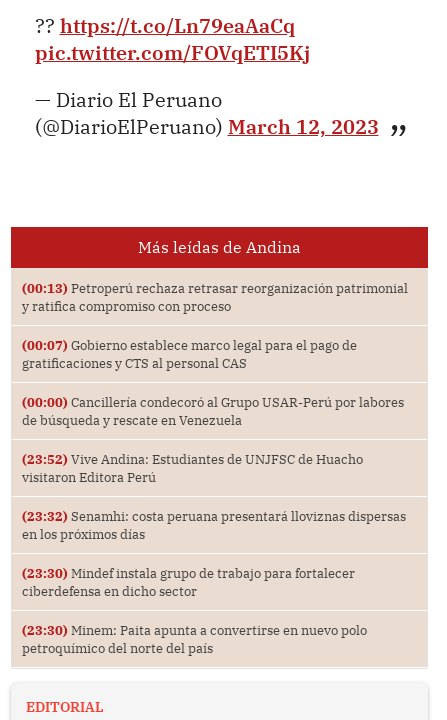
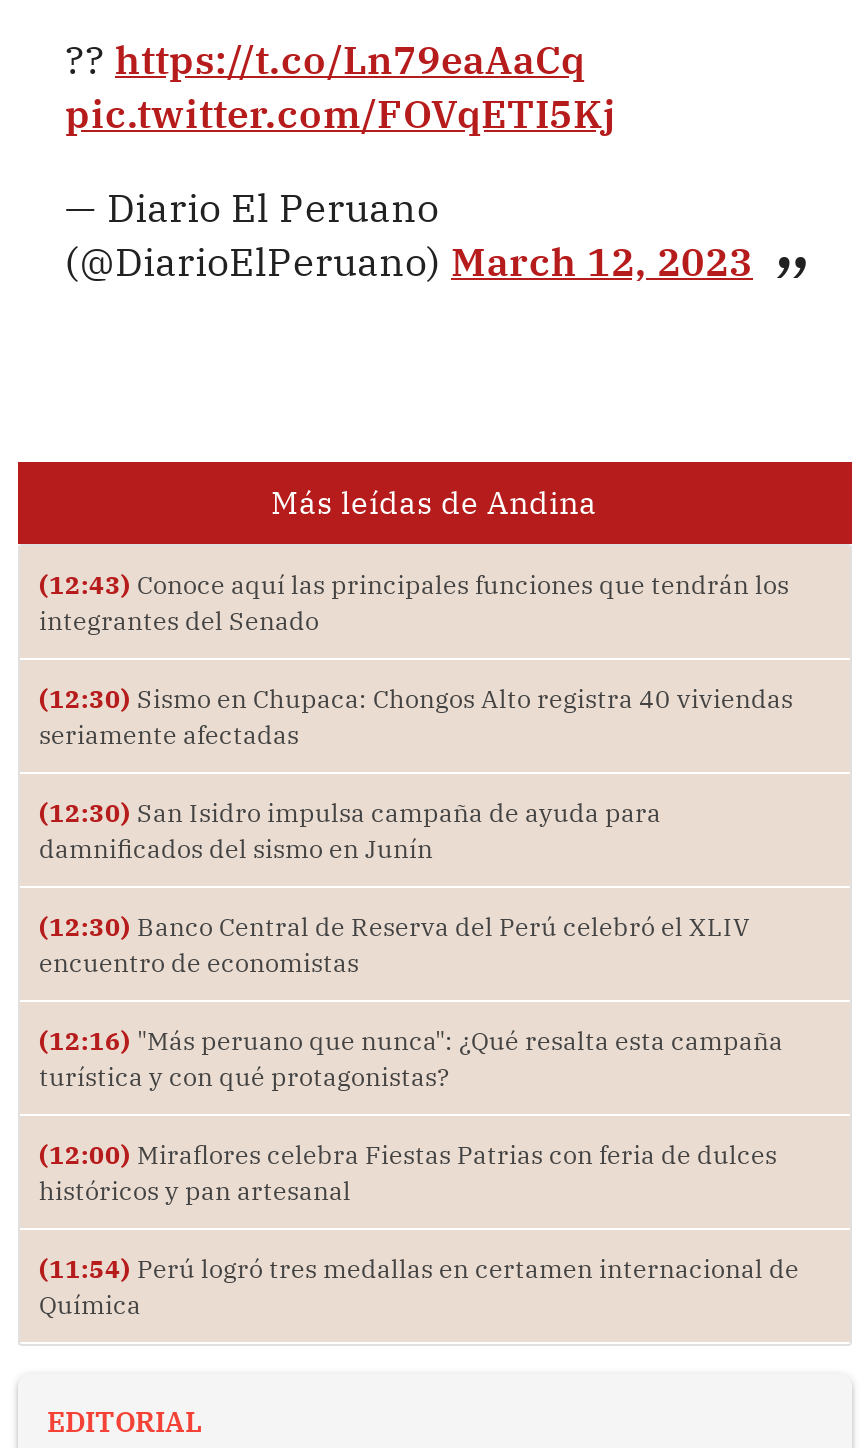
[21,280,407,314] (00:13) Petroperú rechaza retrasar reorganización patrimonial | y ratifica compromiso con proceso -> [39,568,789,636] (12:43) Conoce aquí las principales funciones que tendrán los | integrantes del Senado
[21,337,356,371] (00:07) Gobierno establece marco legal para el pago de | gratificaciones y CTS al personal CAS -> [39,682,793,750] (12:30) Sismo en Chupaca: Chongos Alto registra 40 viviendas | seriamente afectadas
[21,394,403,428] (00:00) Cancillería condecoró al Grupo USAR-Perú por labores | de búsqueda y rescate en Venezuela -> [39,796,661,864] (12:30) San Isidro impulsa campaña de ayuda para | damnificados del sismo en Junín
[21,451,362,485] (23:52) Vive Andina: Estudiantes de UNJFSC de Huacho | visitaron Editora Perú -> [39,910,751,978] (12:30) Banco Central de Reserva del Perú celebró el XLIV | encuentro de economistas
[21,508,405,542] (23:32) Senamhi: costa peruana presentará lloviznas dispersas | en los próximos días -> [39,1024,783,1092] (12:16) "Más peruano que nunca": ¿Qué resalta esta campaña | turística y con qué protagonistas?
[21,565,354,599] (23:30) Mindef instala grupo de trabajo para fortalecer | ciberdefensa en dicho sector -> [39,1138,777,1206] (12:00) Miraflores celebra Fiestas Patrias con feria de dulces | históricos y pan artesanal
[21,622,366,656] (23:30) Minem: Paita apunta a convertirse en nuevo polo | petroquímico del norte del país -> [39,1252,799,1320] (11:54) Perú logró tres medallas en certamen internacional de | Química

